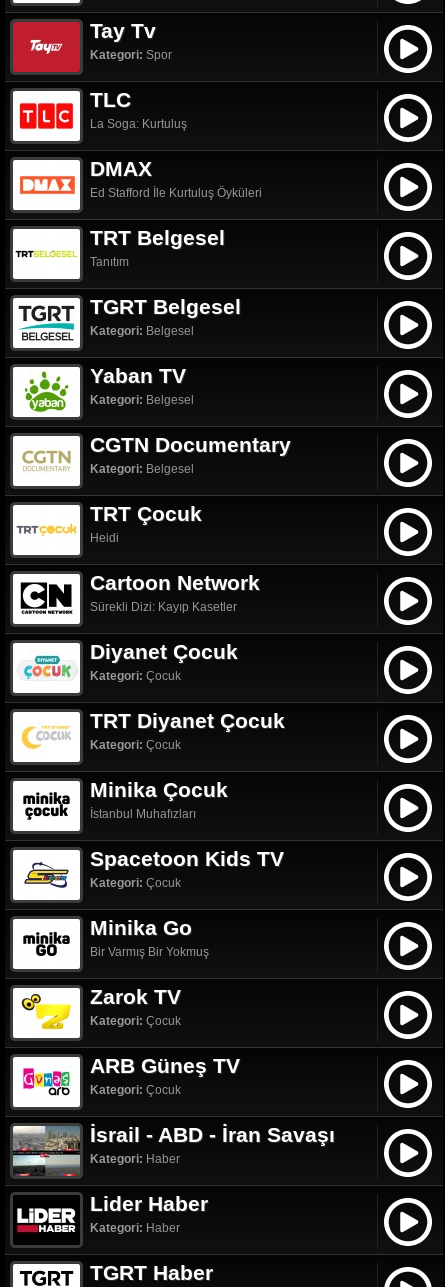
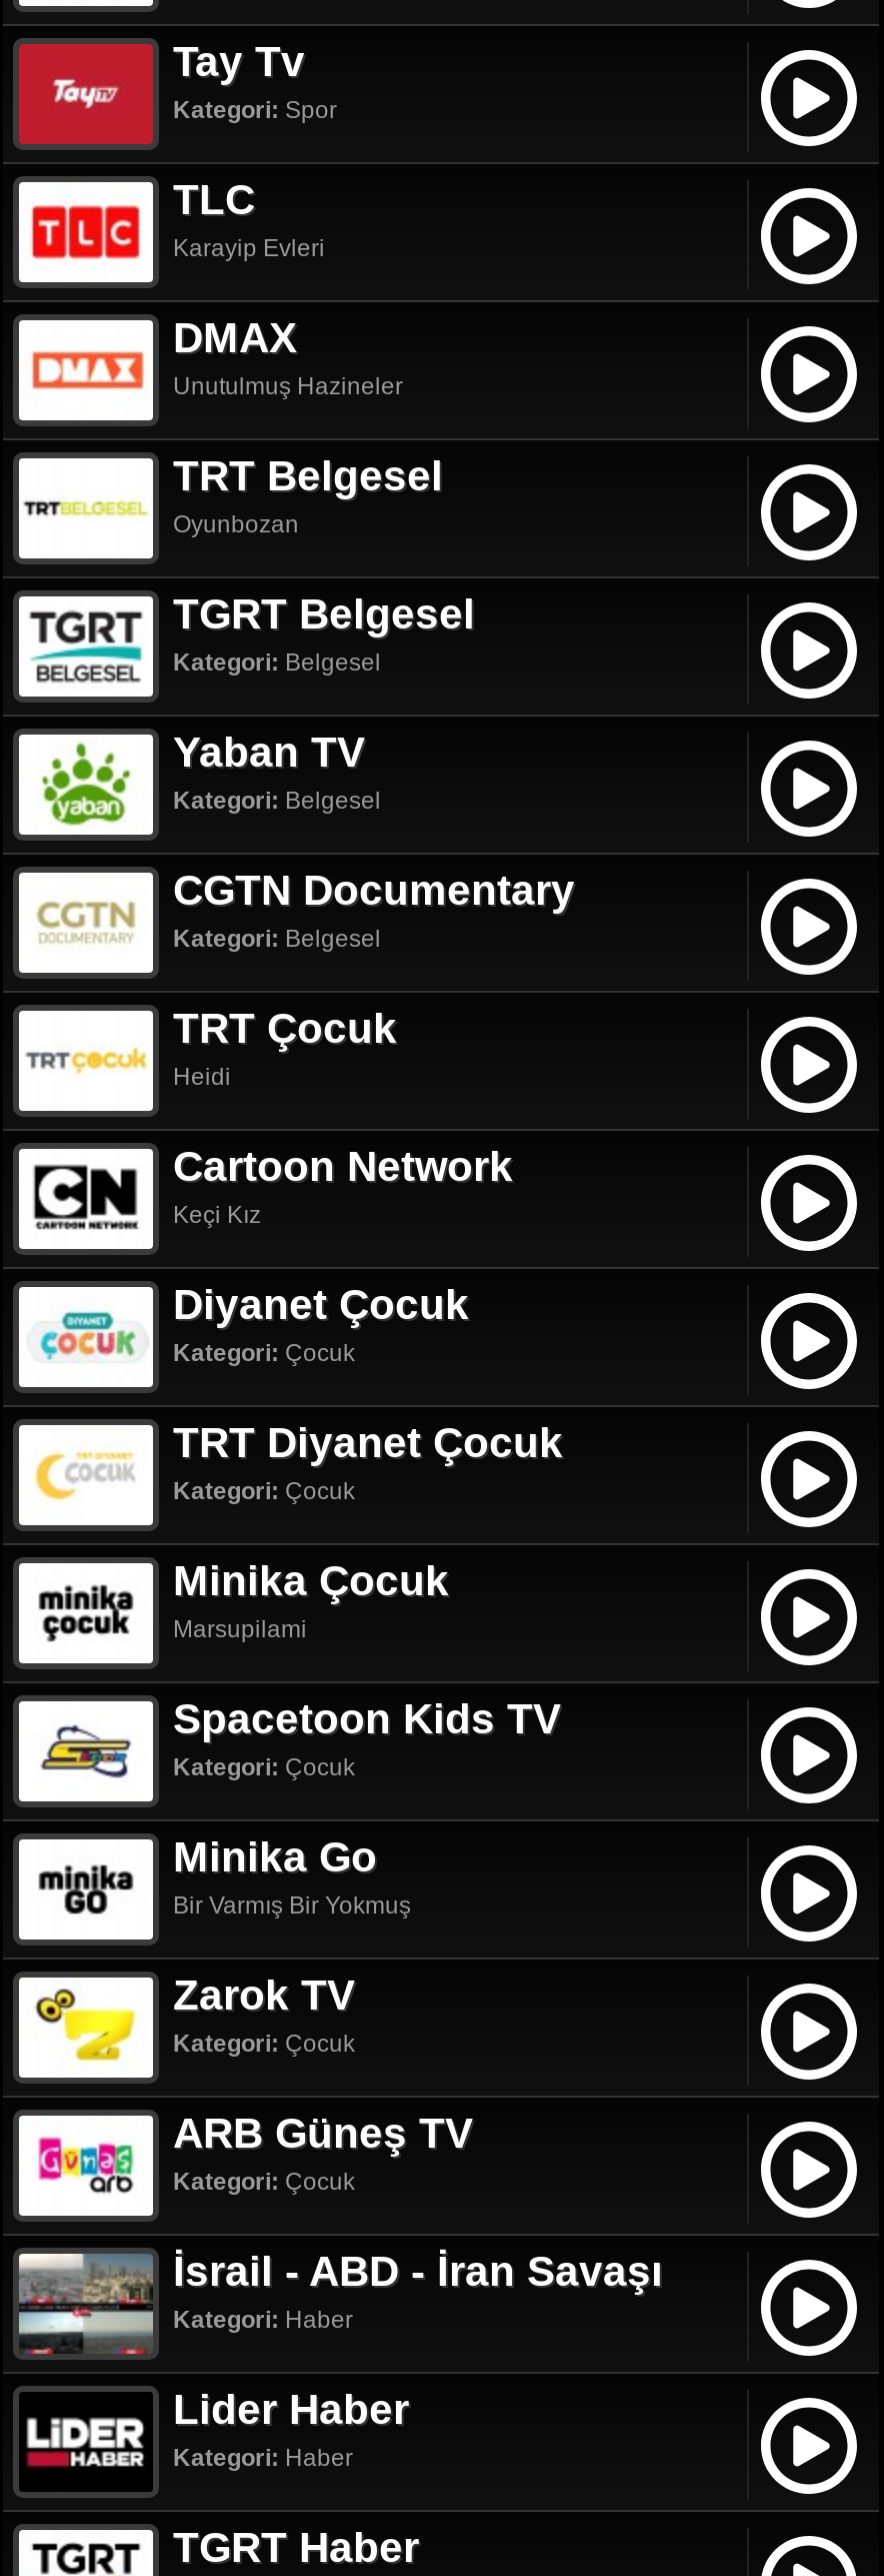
[90,117,187,131] La Soga: Kurtuluş -> [173,234,325,262] Karayip Evleri
[90,186,262,200] Ed Stafford İle Kurtuluş Öyküleri -> [173,372,403,400] Unutulmuş Hazineler
[90,255,129,269] Tanıtım -> [173,510,299,538] Oyunbozan
[90,600,237,614] Sürekli Dizi: Kayıp Kasetler -> [173,1201,261,1229] Keçi Kız
[90,807,196,821] İstanbul Muhafızları -> [173,1615,307,1643] Marsupilami

